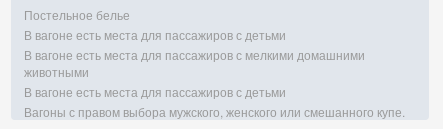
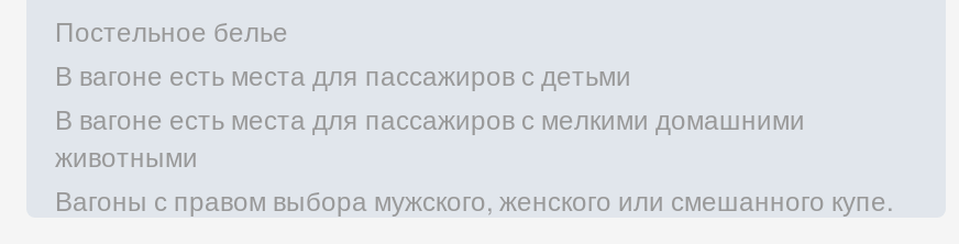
[24,83,286,100] В вагоне есть места для пассажиров с детьми -> none

